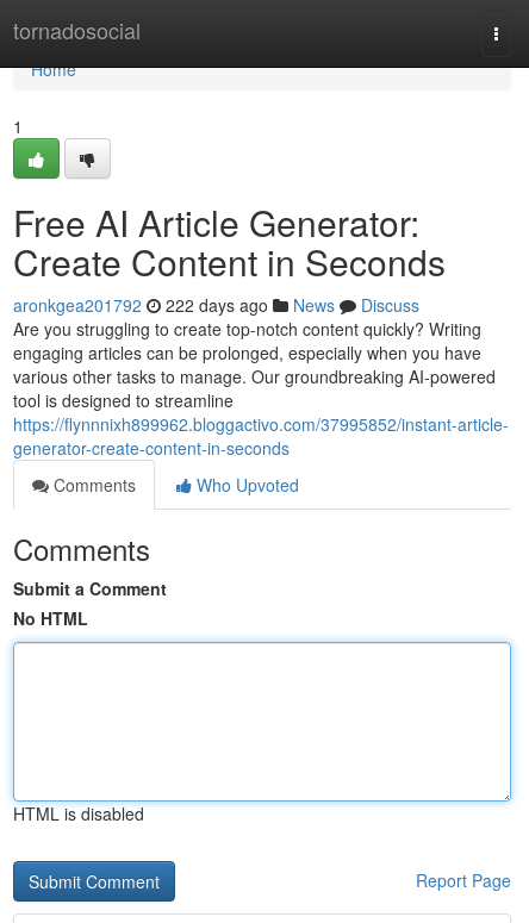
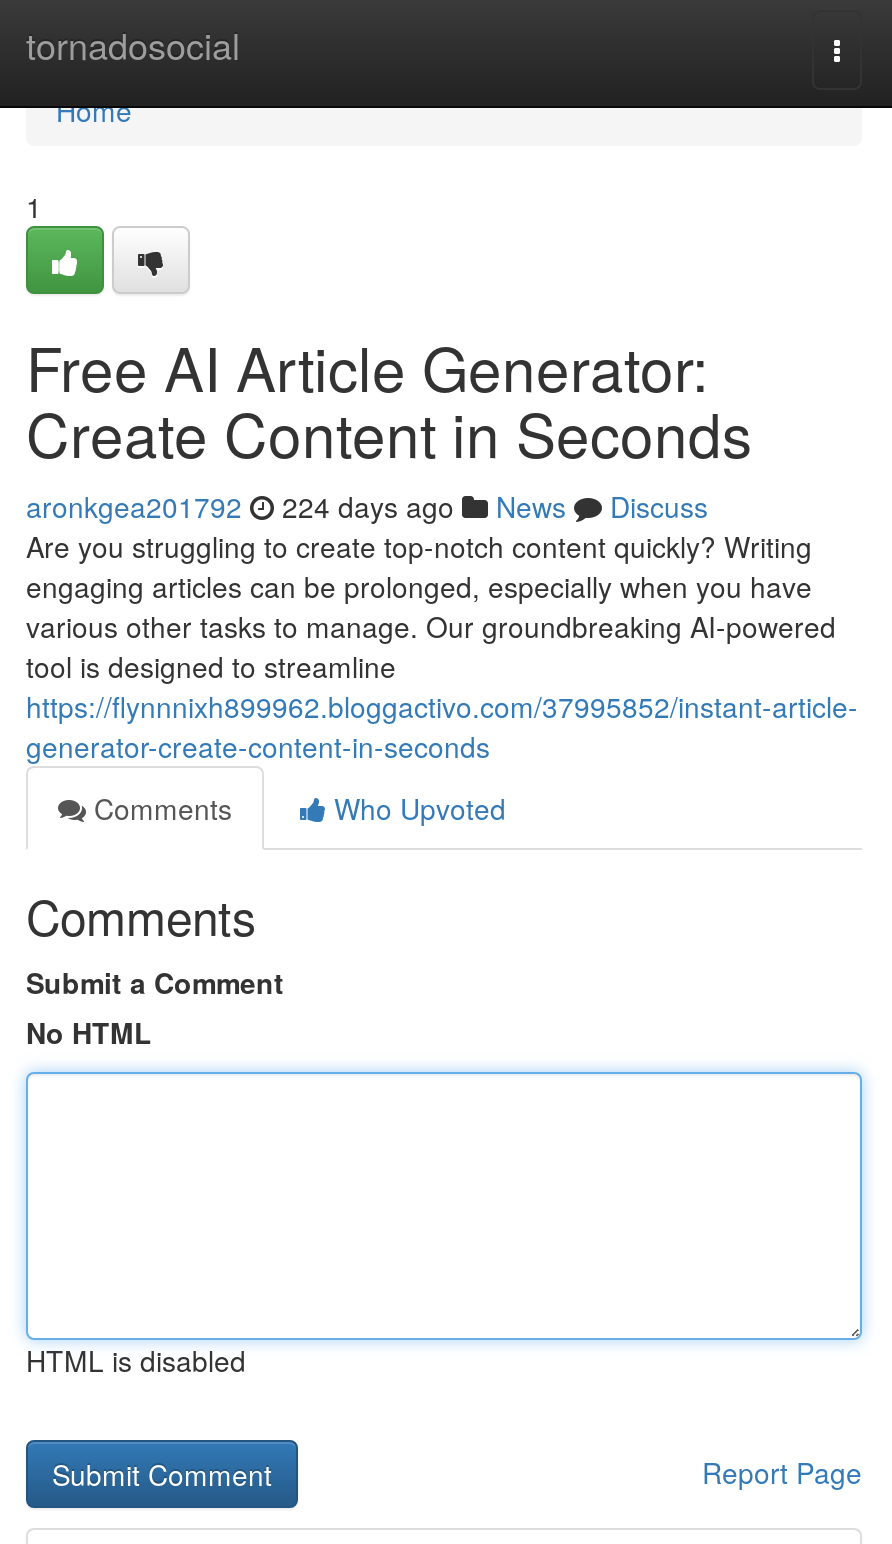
[13,293,419,317] aronkgea201792 222 days ago News Discuss -> [26,486,708,526] aronkgea201792 224 days ago News Discuss

